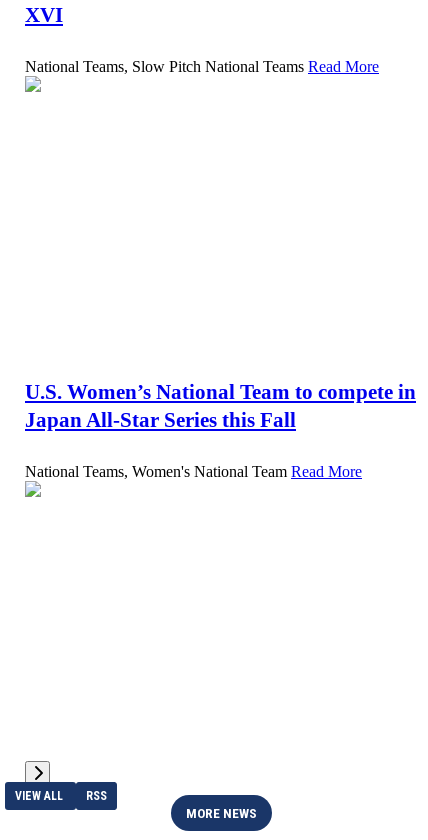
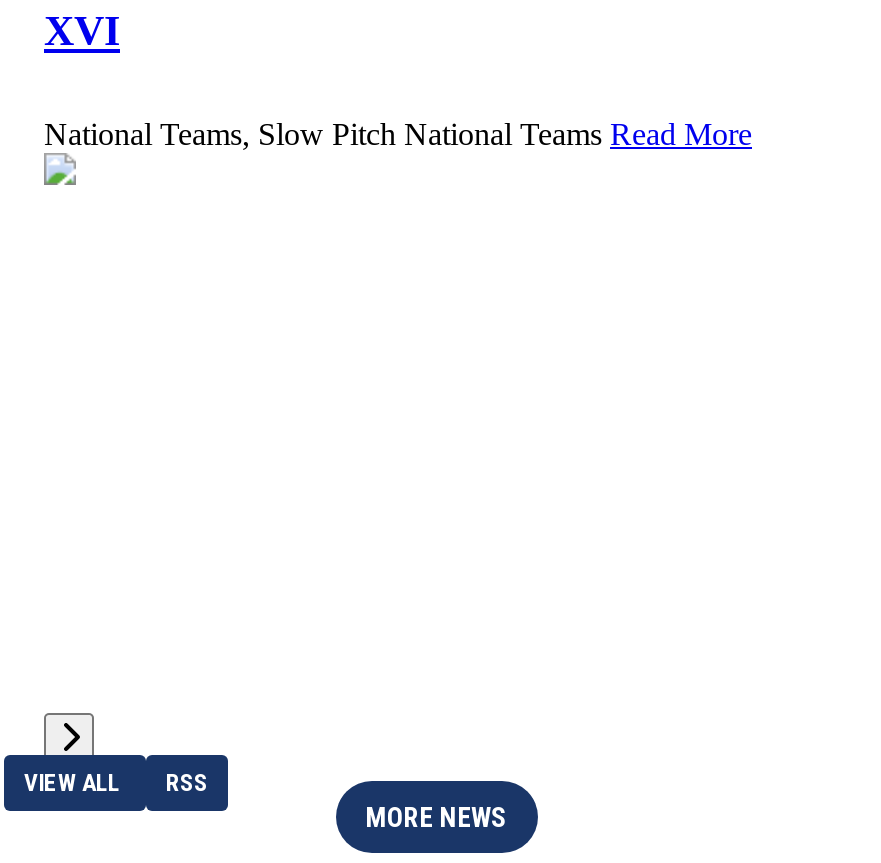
[25,380,416,480] U.S. Women’s National Team to compete in | Japan All-Star Series this Fall | National Teams, Women's National Team Read More -> none

